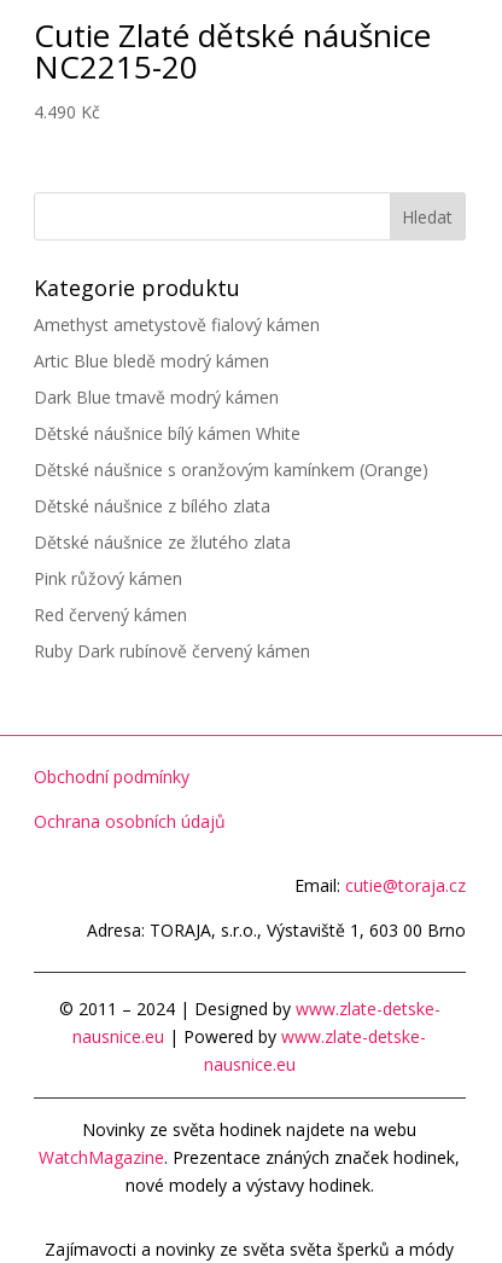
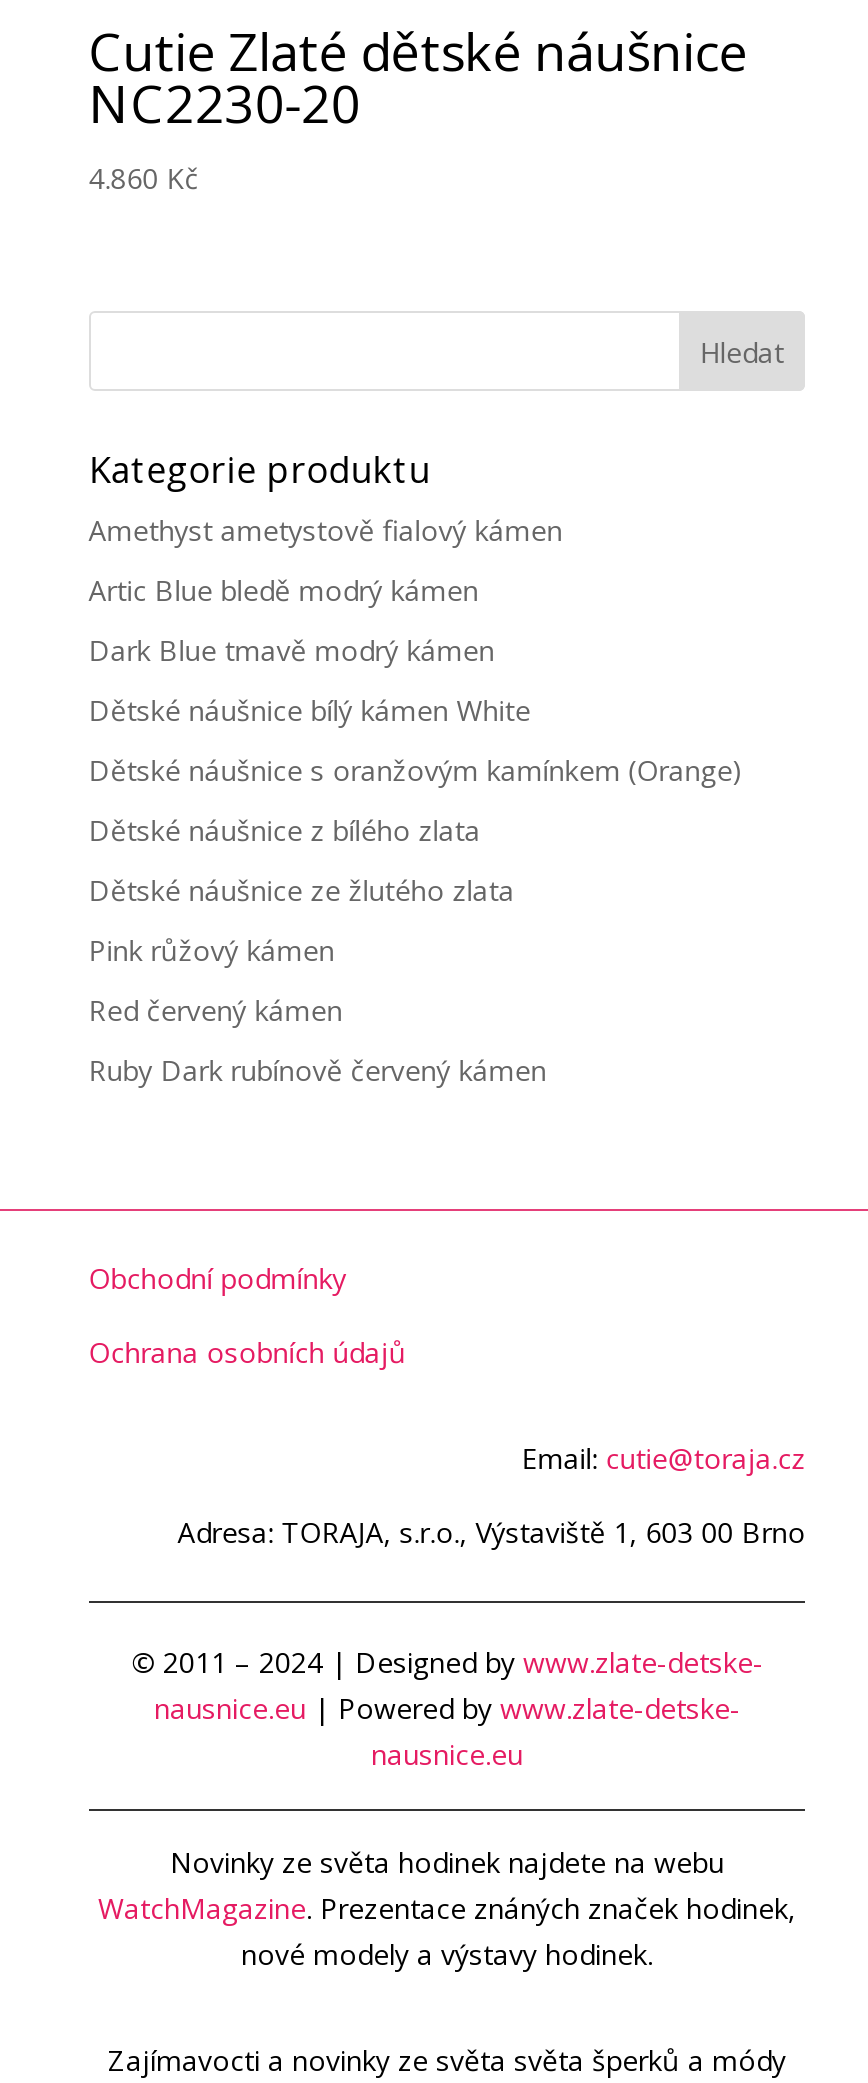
[34,45,198,123] NC2215-20 | 4.490 Kč -> [89,67,361,197] NC2230-20 | 4.860 Kč

